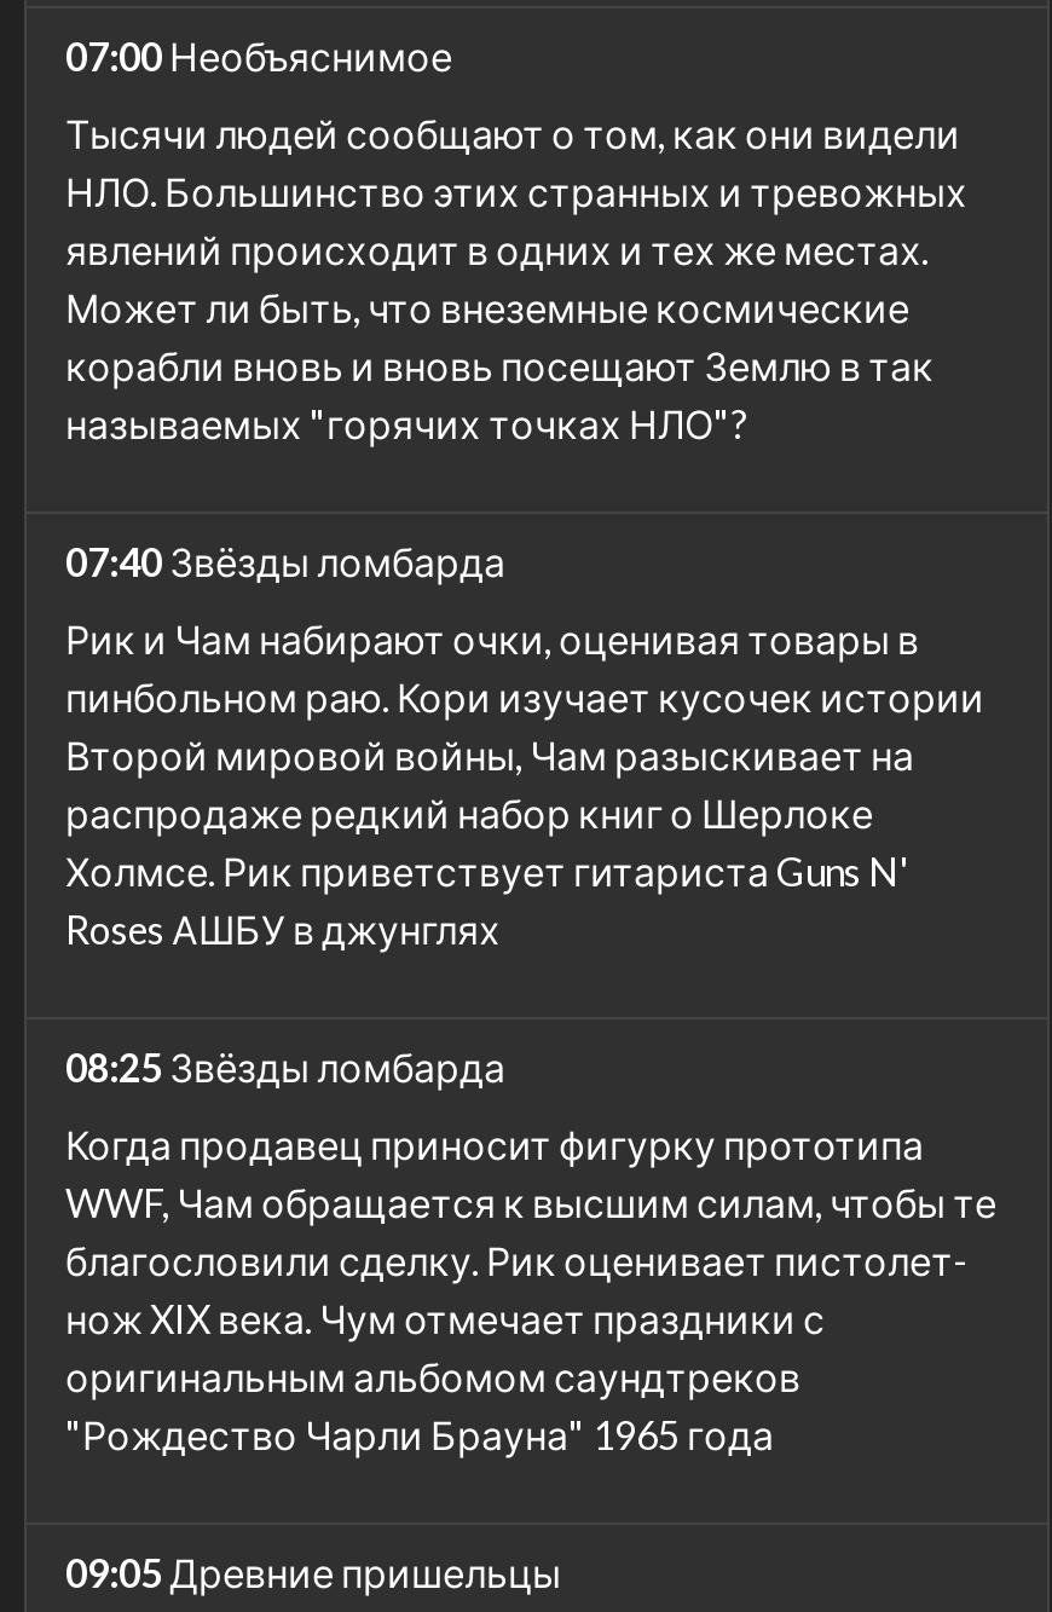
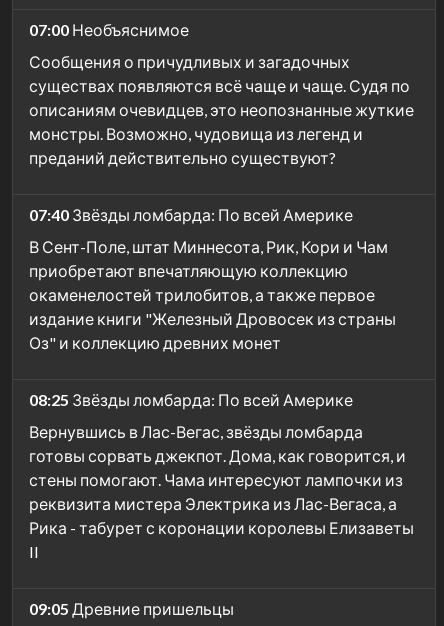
[65,110,967,446] Тысячи людей сообщают о том, как они видели | НЛО. Большинство этих странных и тревожных | явлений происходит в одних и тех же местах. | Может ли быть, что внеземные космические | корабли вновь и вновь посещают Землю в так | называемых "горячих точках НЛО"? -> [29,52,414,167] Сообщения о причудливых и загадочных | существах появляются всё чаще и чаще. Судя по | описаниям очевидцев, это неопознанные жуткие | монстры. Возможно, чудовища из легенд и | преданий действительно существуют?
[65,538,505,584] 07:40 Звёзды ломбарда -> [29,205,353,224] 07:40 Звёзды ломбарда: По всей Америке
[65,615,984,951] Рик и Чам набирают очки, оценивая товары в | пинбольном раю. Кори изучает кусочек истории | Второй мировой войны, Чам разыскивает на | распродаже редкий набор книг о Шерлоке | Холмсе. Рик приветствует гитариста Guns N' | Roses АШБУ в джунглях -> [29,237,396,352] В Сент-Поле, штат Миннесота, Рик, Кори и Чам | приобретают впечатляющую коллекцию | окаменелостей трилобитов, а также первое | издание книги "Железный Дровосек из страны | Оз" и коллекцию древних монет
[65,1043,505,1089] 08:25 Звёзды ломбарда -> [29,390,353,409] 08:25 Звёзды ломбарда: По всей Америке
[65,1121,996,1457] Когда продавец приносит фигурку прототипа | WWF, Чам обращается к высшим силам, чтобы те | благословили сделку. Рик оценивает пистолет- | нож XIX века. Чум отмечает праздники с | оригинальным альбомом саундтреков | "Рождество Чарли Брауна" 1965 года -> [29,422,414,561] Вернувшись в Лас-Вегас, звёзды ломбарда | готовы сорвать джекпот. Дома, как говорится, и | стены помогают. Чама интересуют лампочки из | реквизита мистера Электрика из Лас-Вегаса, а | Рика - табурет с коронации королевы Елизаветы | II

